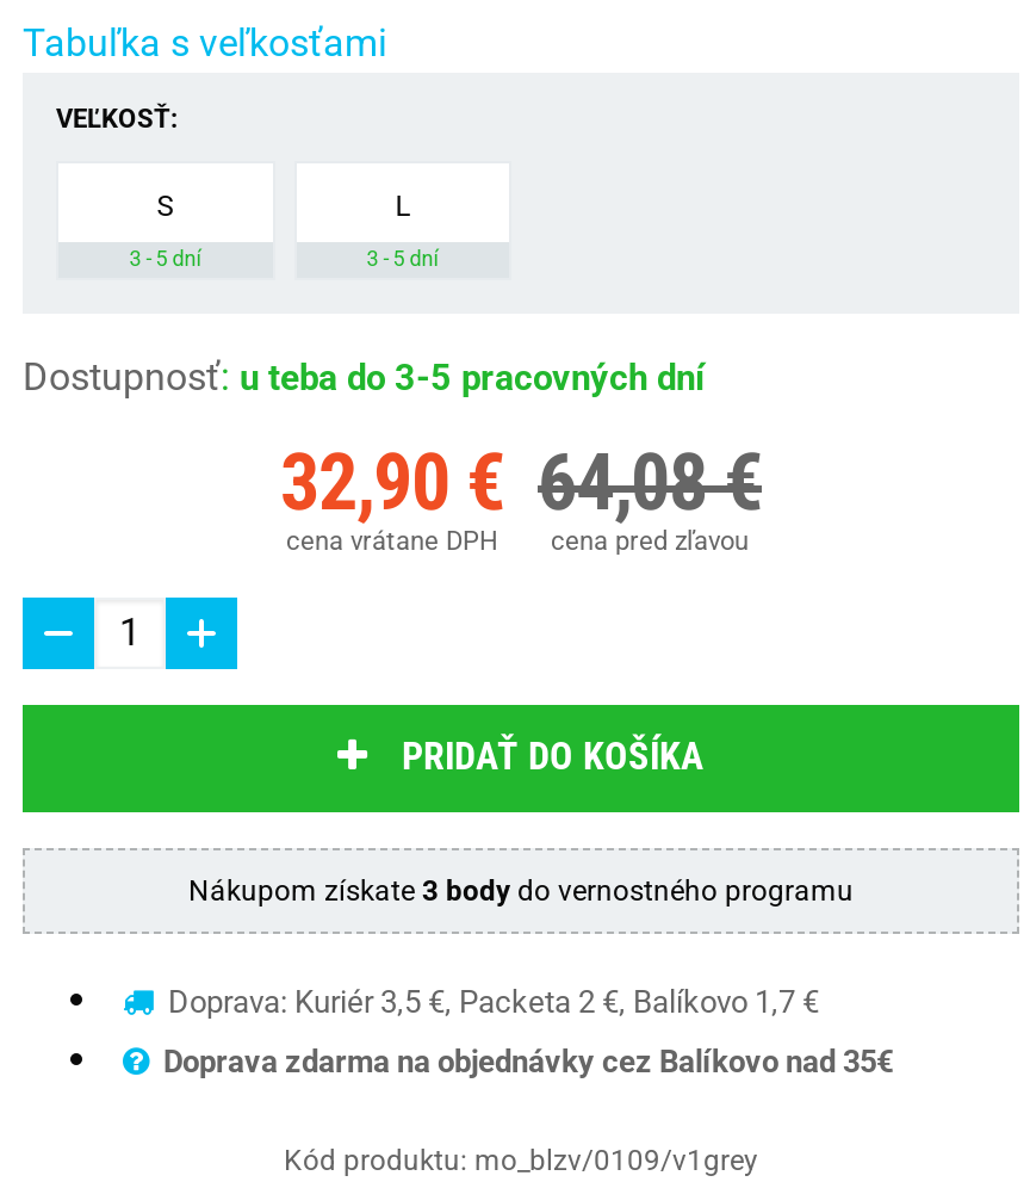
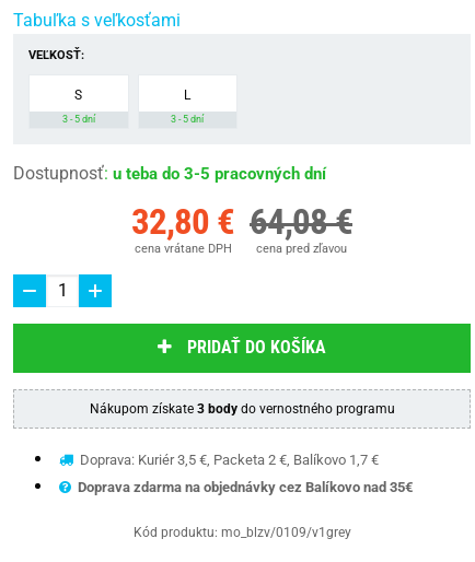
[280,435,762,528] 32,90 € 64,08 € -> [131,200,352,242] 32,80 € 64,08 €

